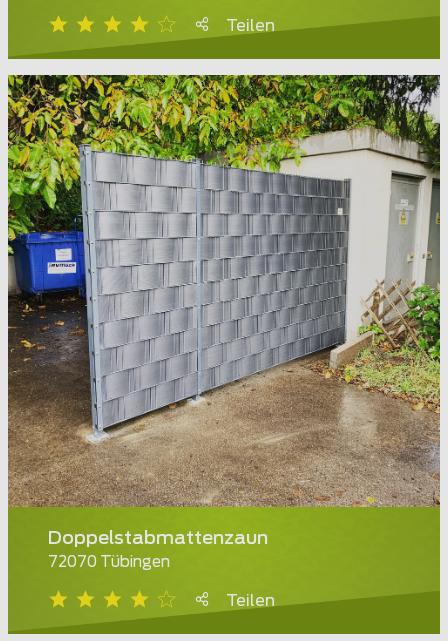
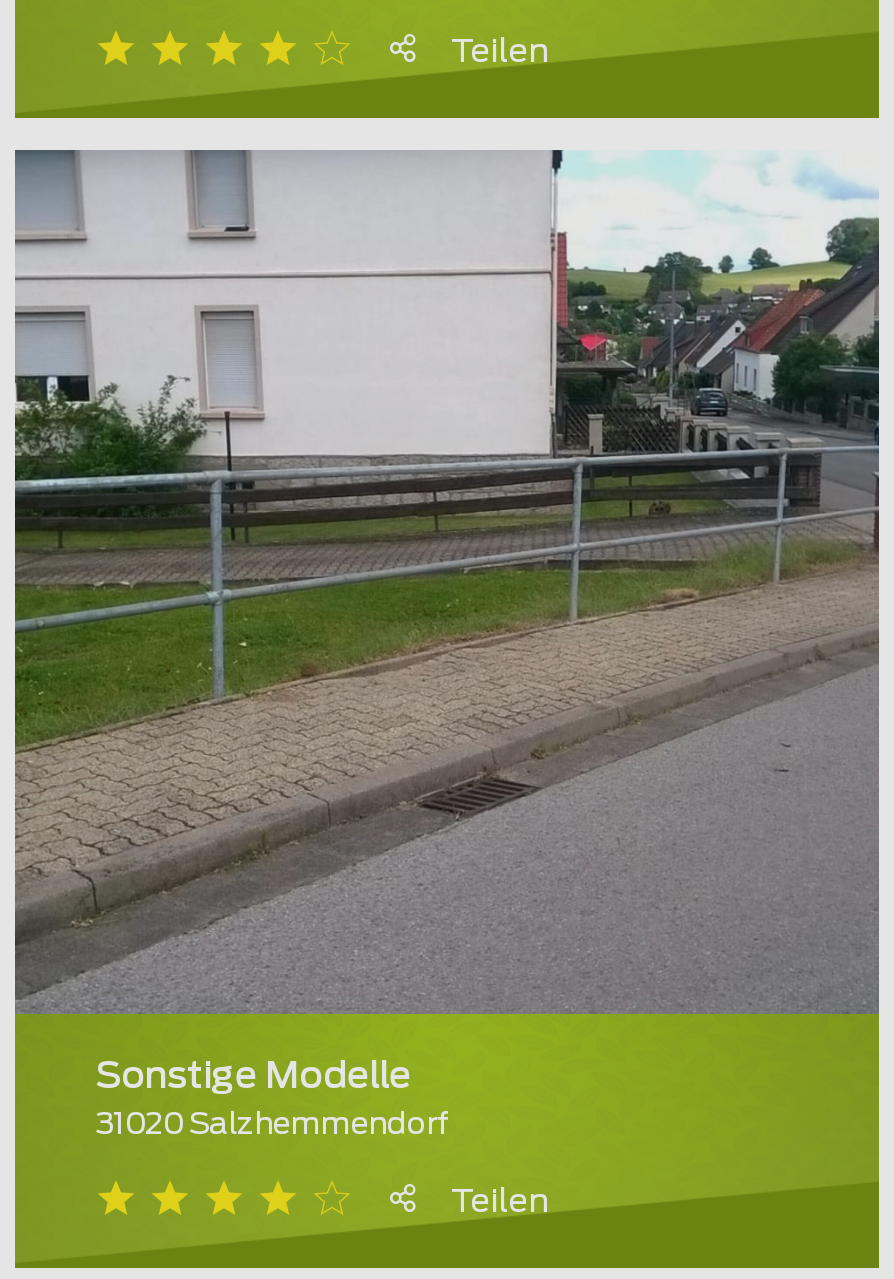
[7,74,441,570] [image] | Doppelstabmattenzaun | 72070 Tübingen -> [13,148,881,1141] [image] | Sonstige Modelle | 31020 Salzhemmendorf

